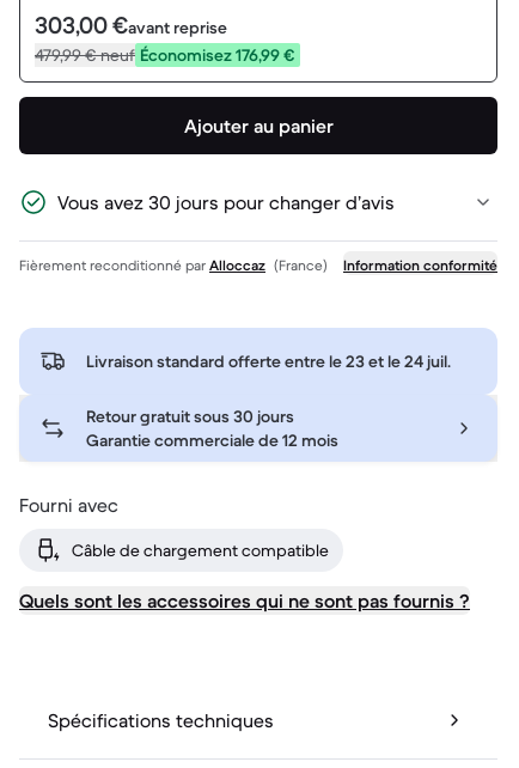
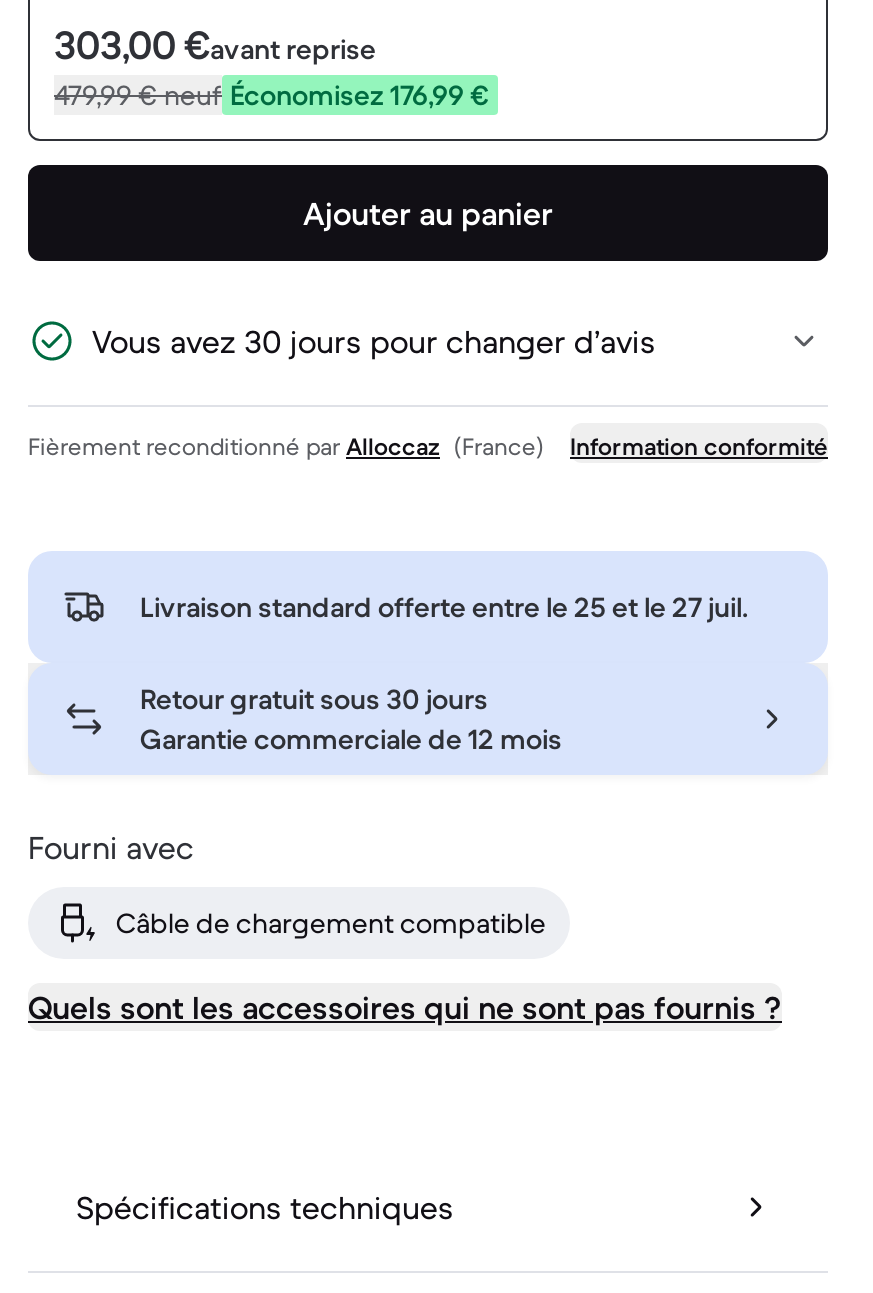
[86,351,451,372] Livraison standard offerte entre le 23 et le 24 juil. -> [140,589,748,625] Livraison standard offerte entre le 25 et le 27 juil.

